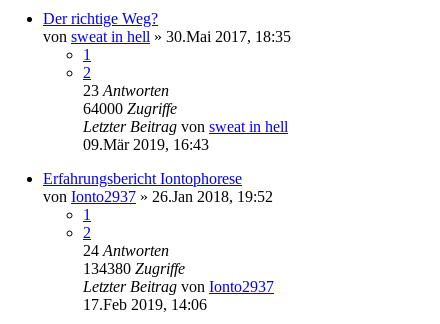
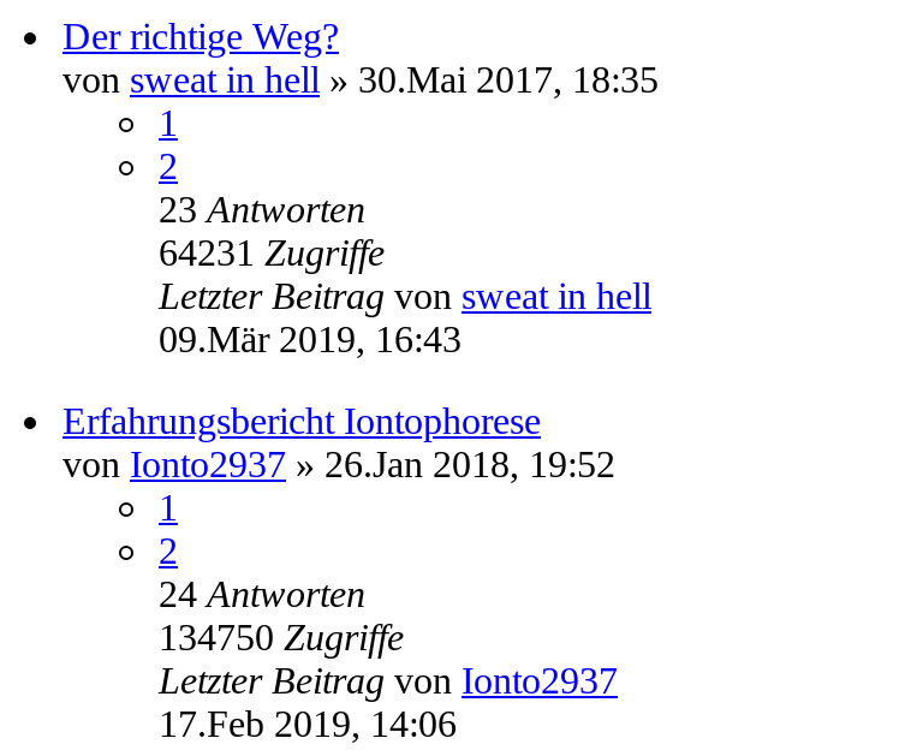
[83,100,177,117] 64000 Zugriffe -> [159,232,385,273] 64231 Zugriffe
[83,260,185,277] 134380 Zugriffe -> [159,616,404,657] 134750 Zugriffe

